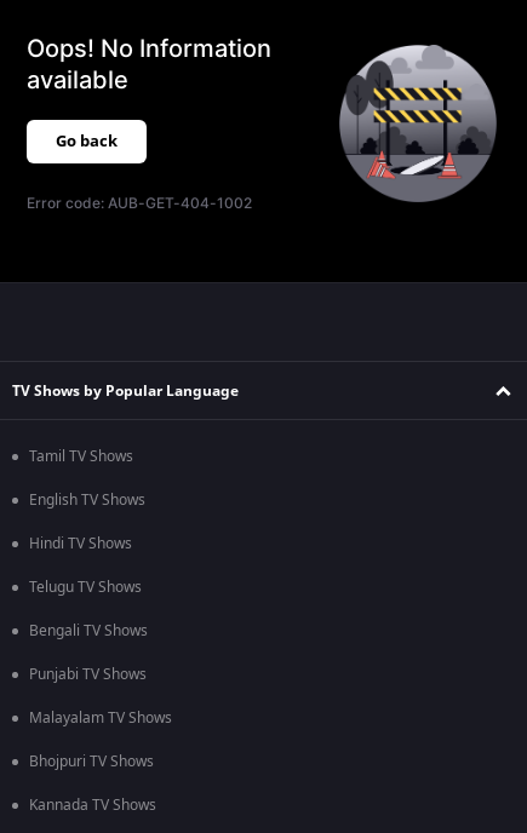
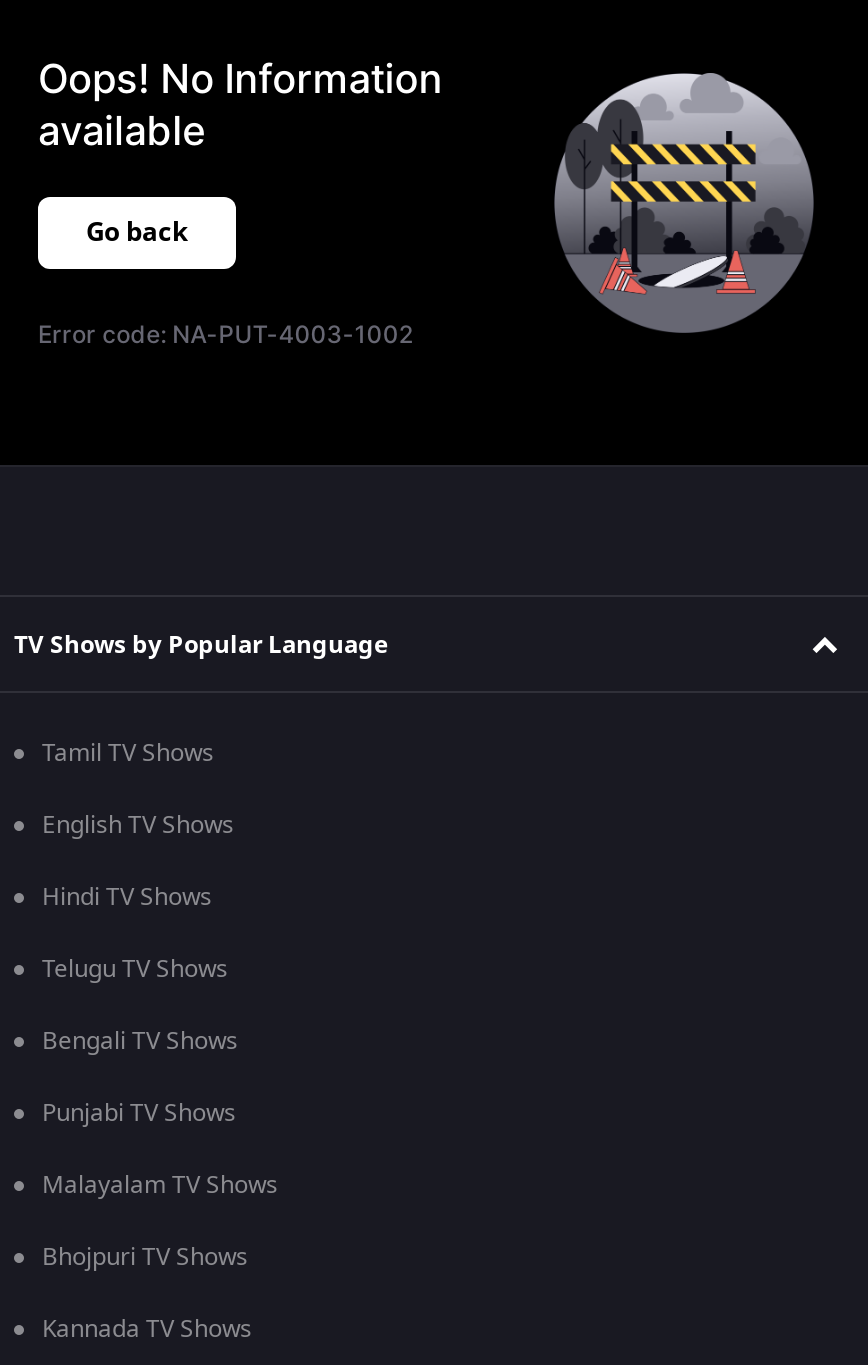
[27,194,252,212] Error code: AUB-GET-404-1002 -> [38,319,413,349] Error code: NA-PUT-4003-1002

